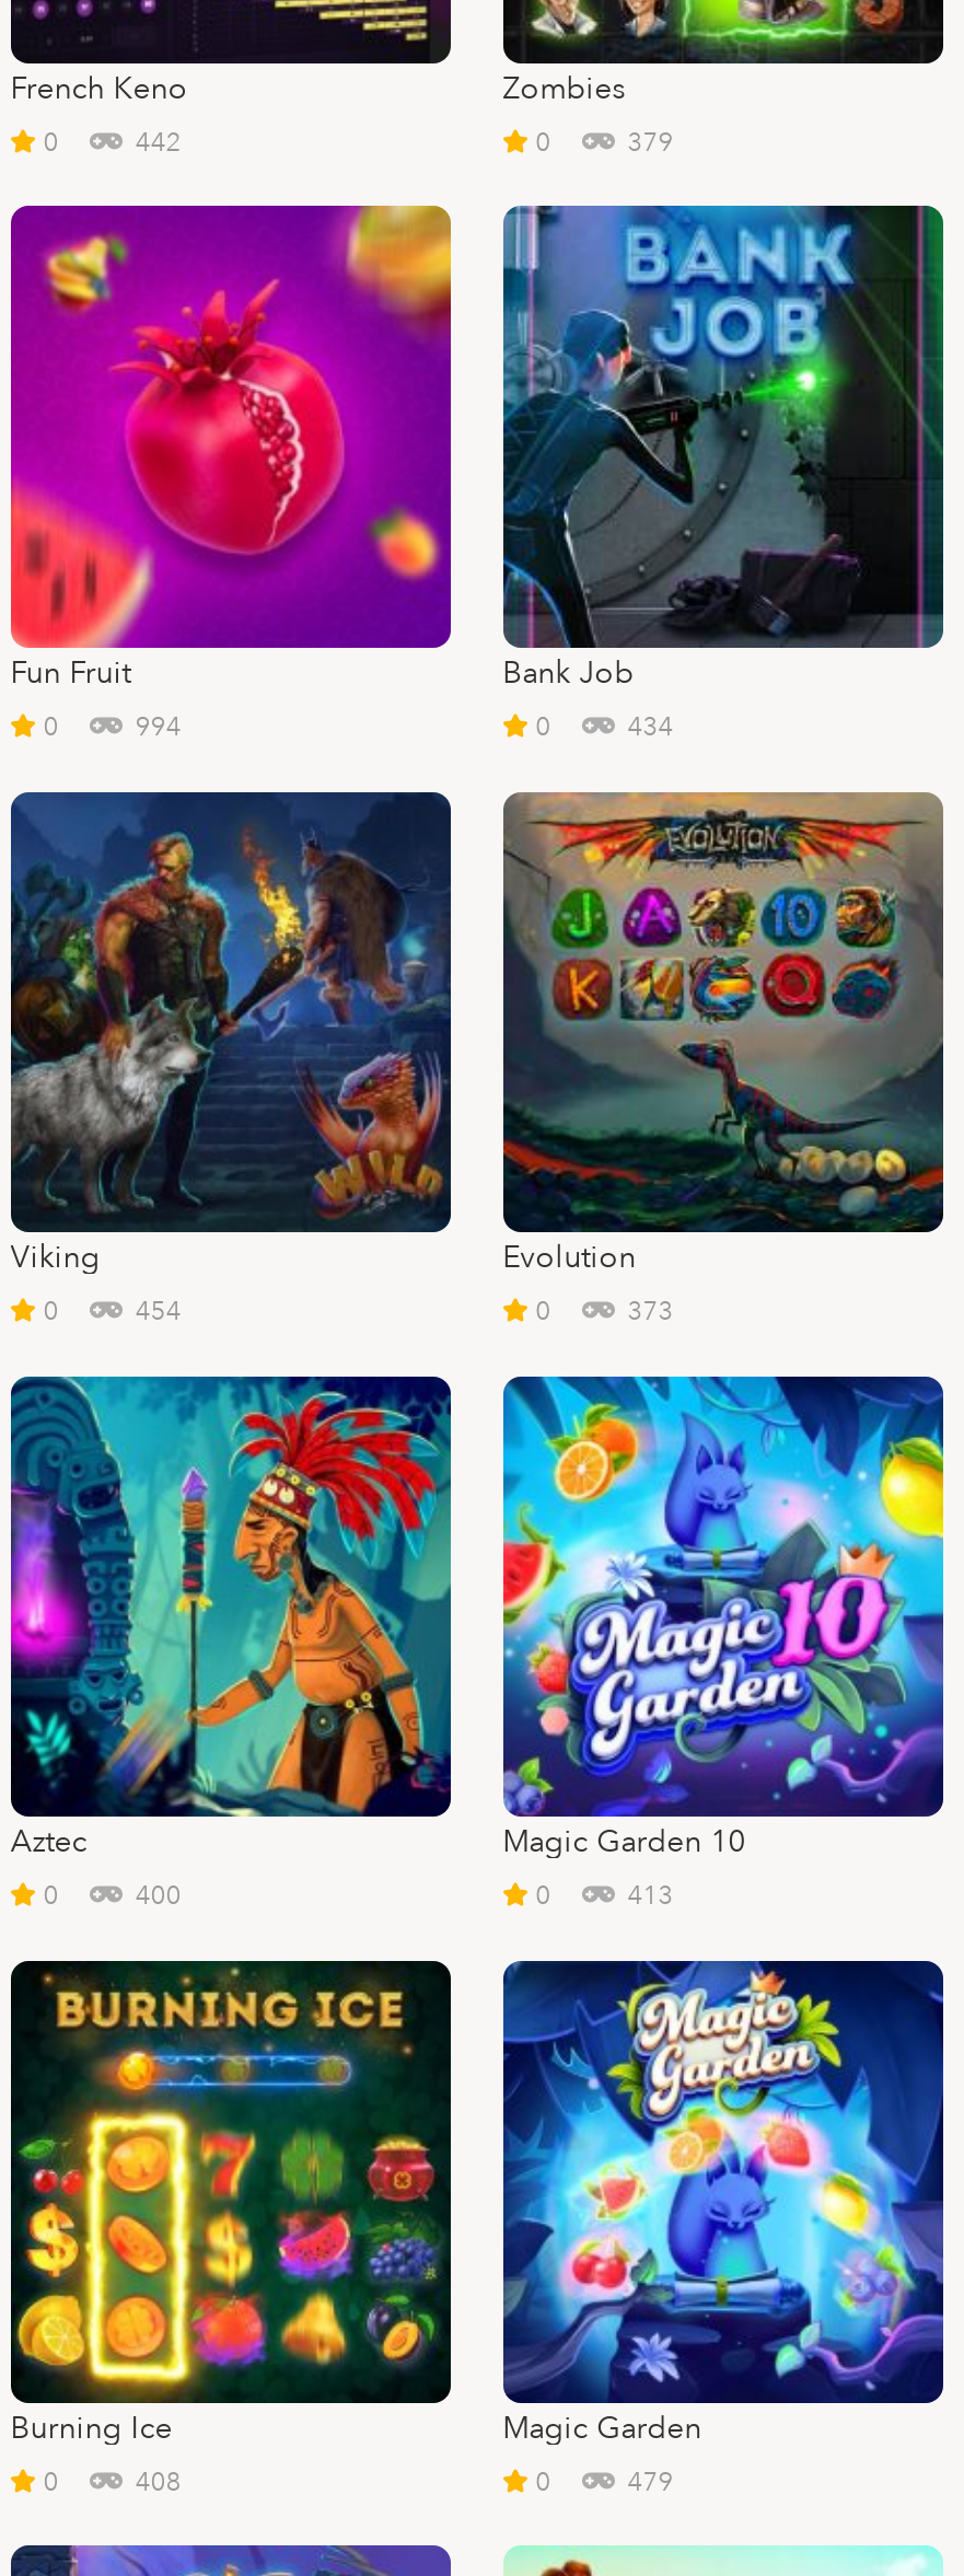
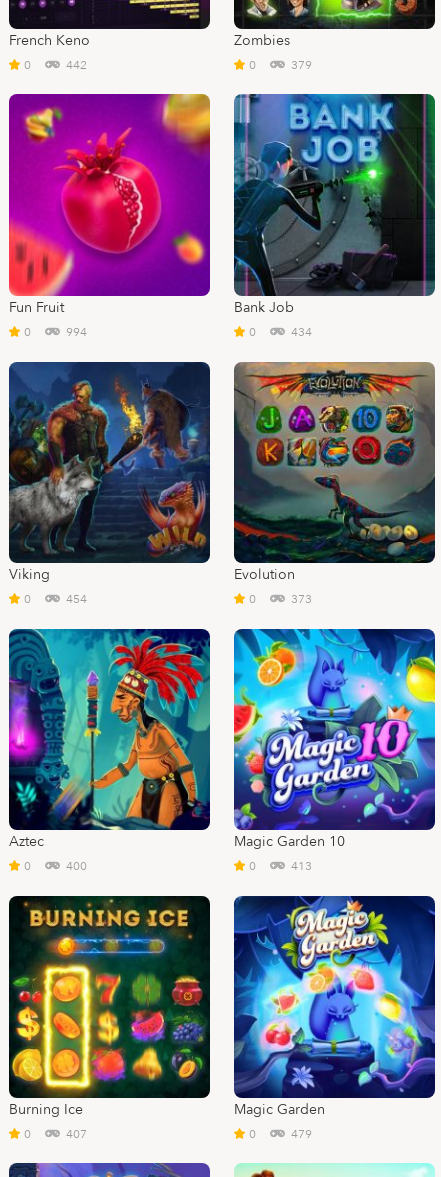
[135,2464,181,2499] 408 -> [66,1126,87,1142] 407

